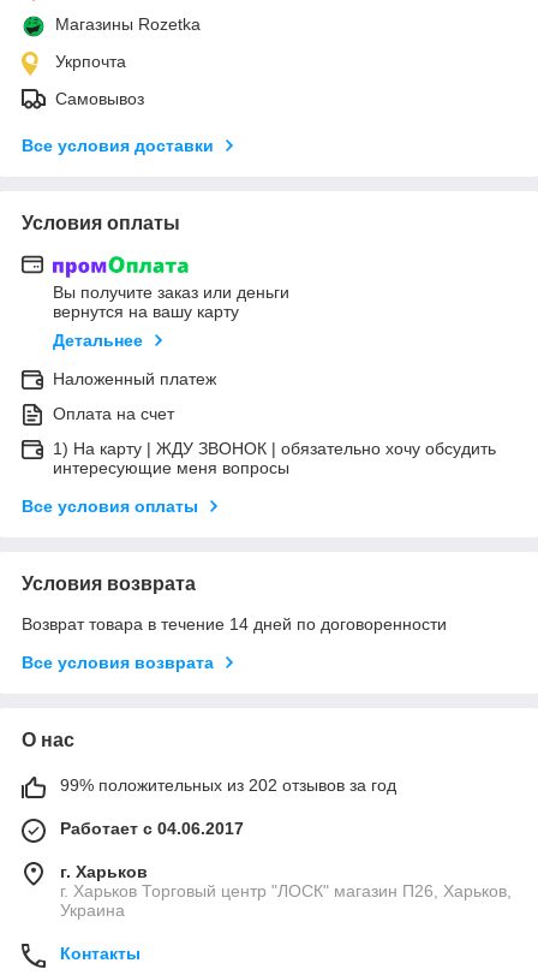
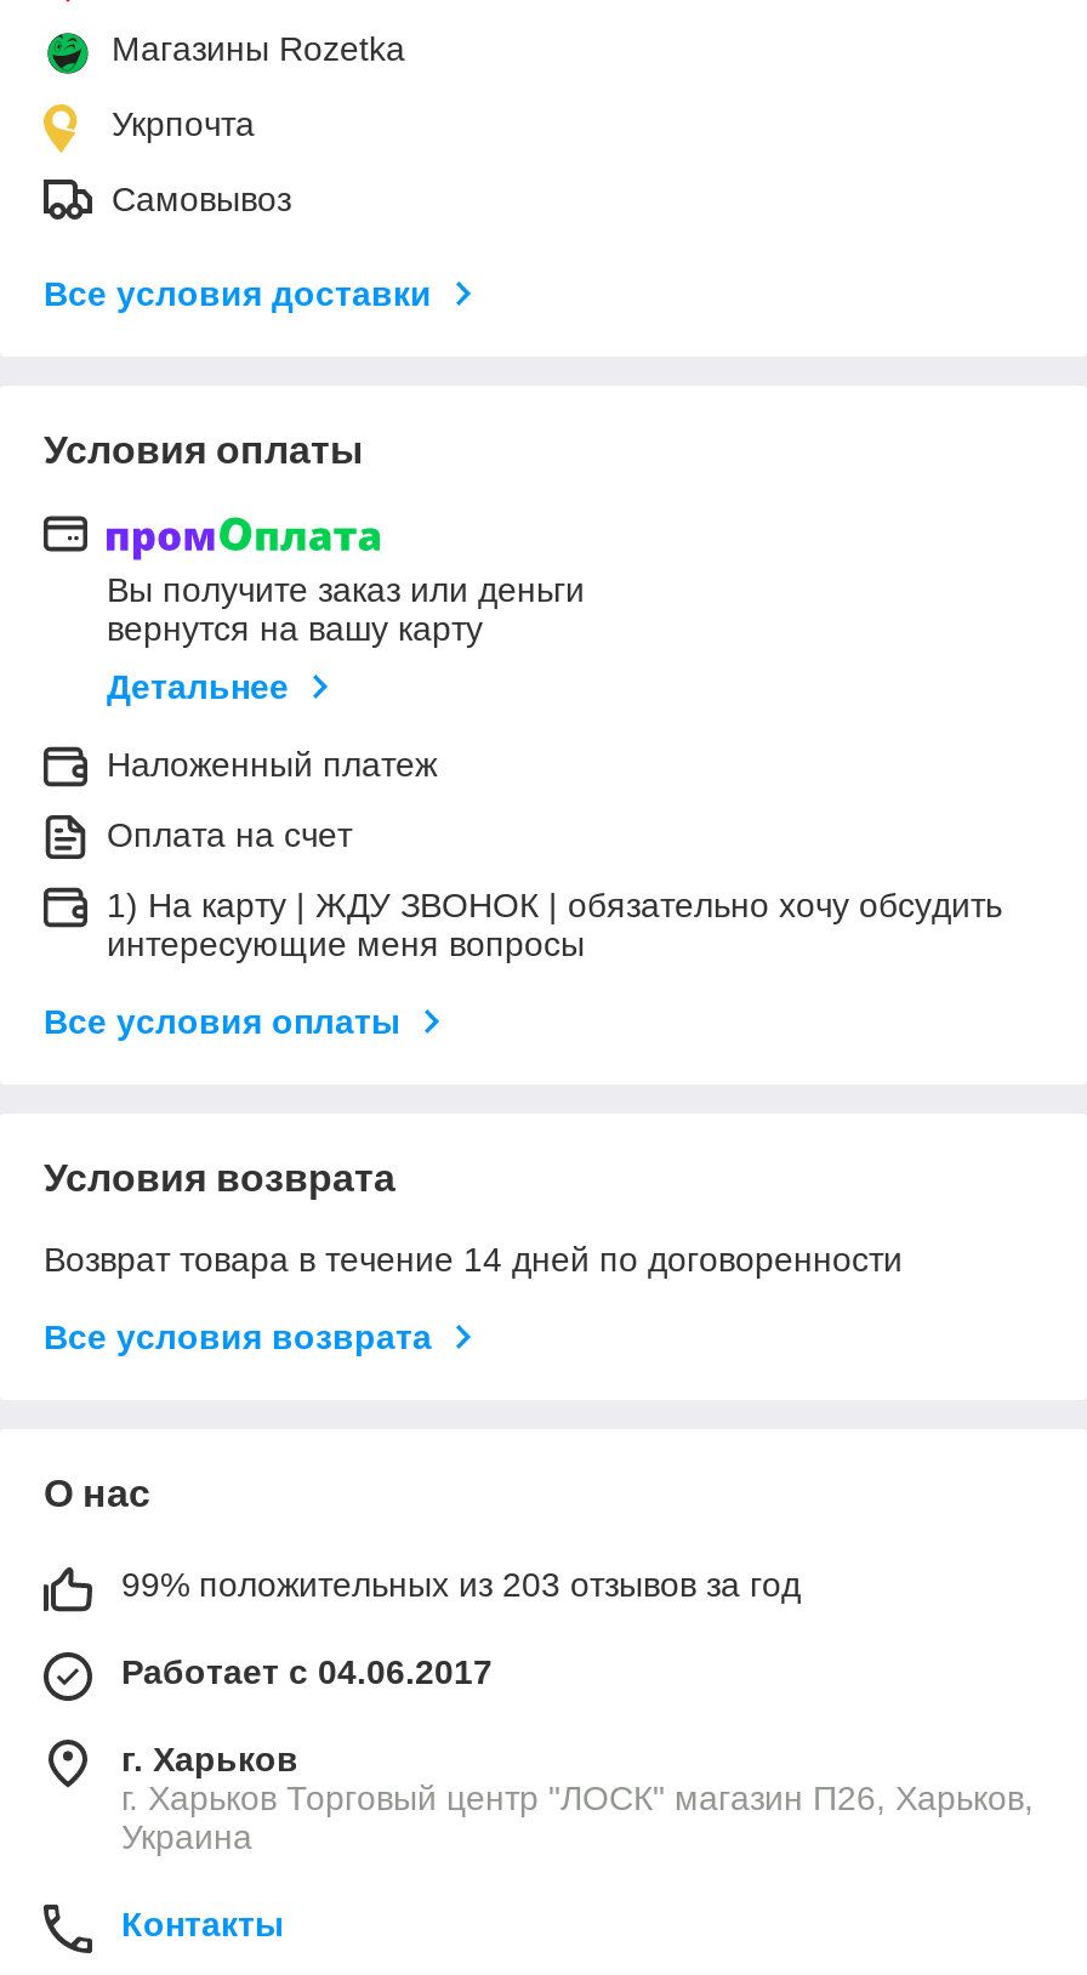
[60,776,396,795] 99% положительных из 202 отзывов за год -> [121,1565,801,1604] 99% положительных из 203 отзывов за год

